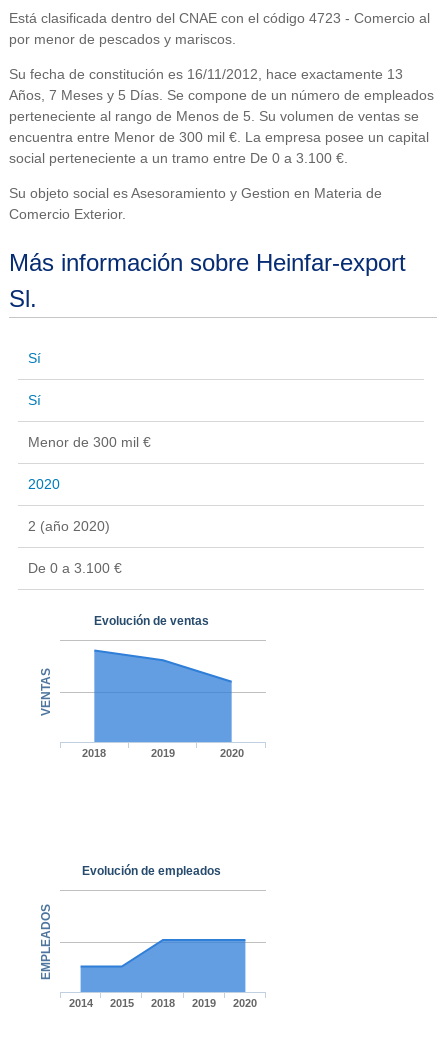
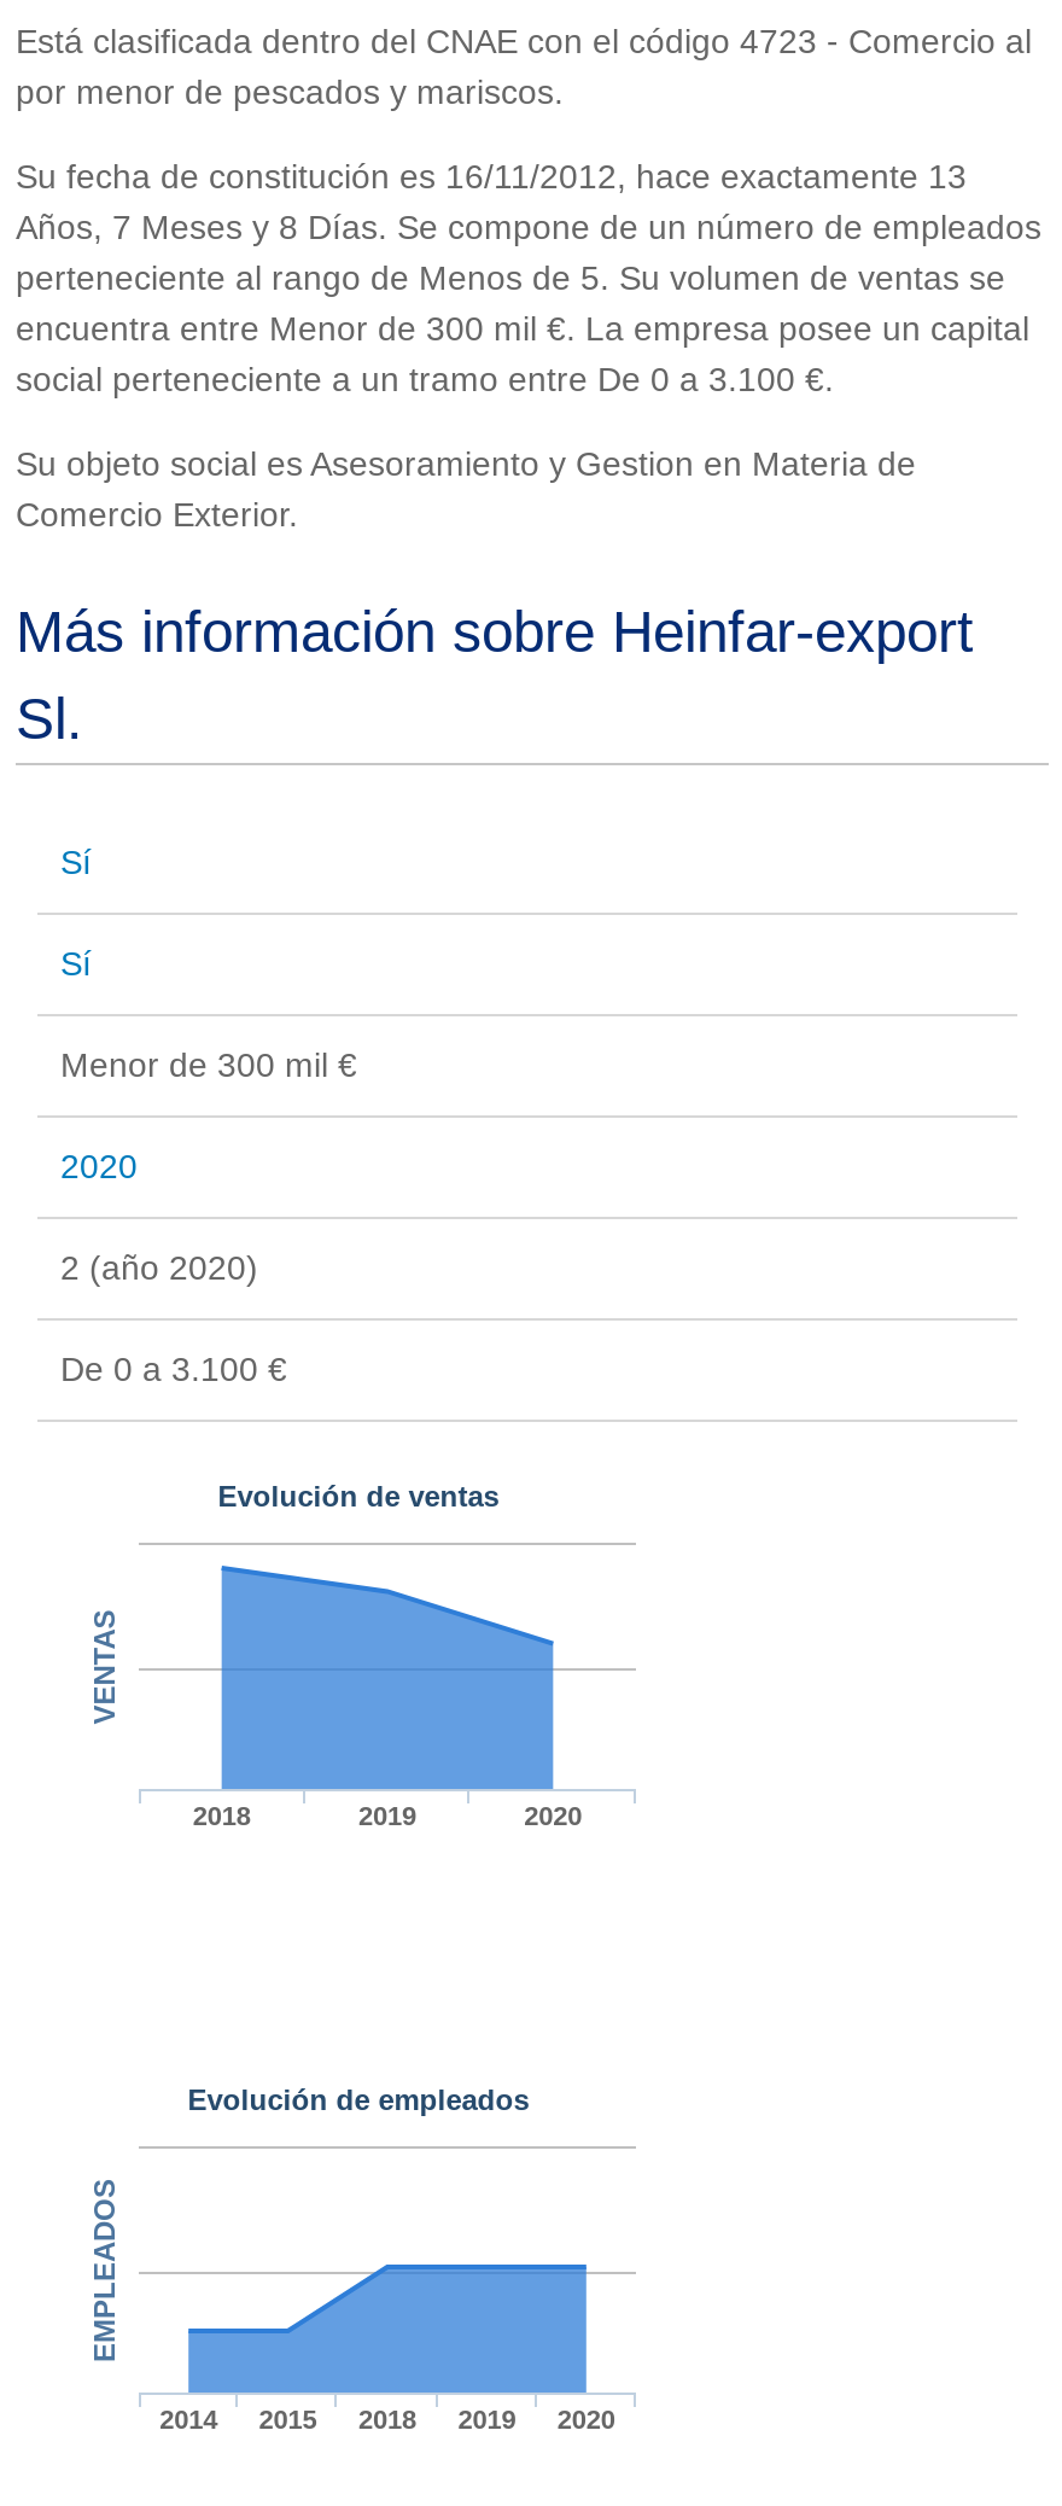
[9,87,434,103] Años, 7 Meses y 5 Días. Se compone de un número de empleados -> [16,207,1041,246] Años, 7 Meses y 8 Días. Se compone de un número de empleados

